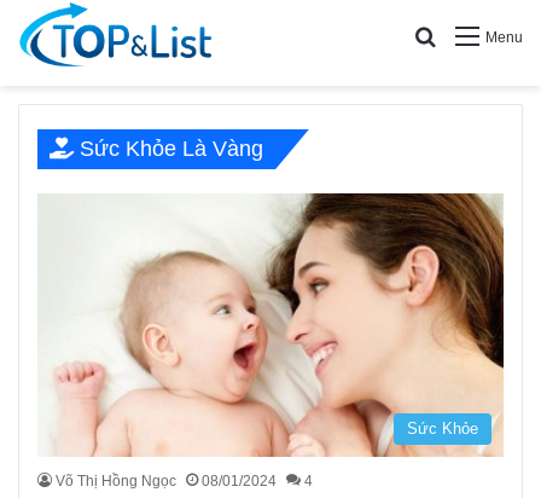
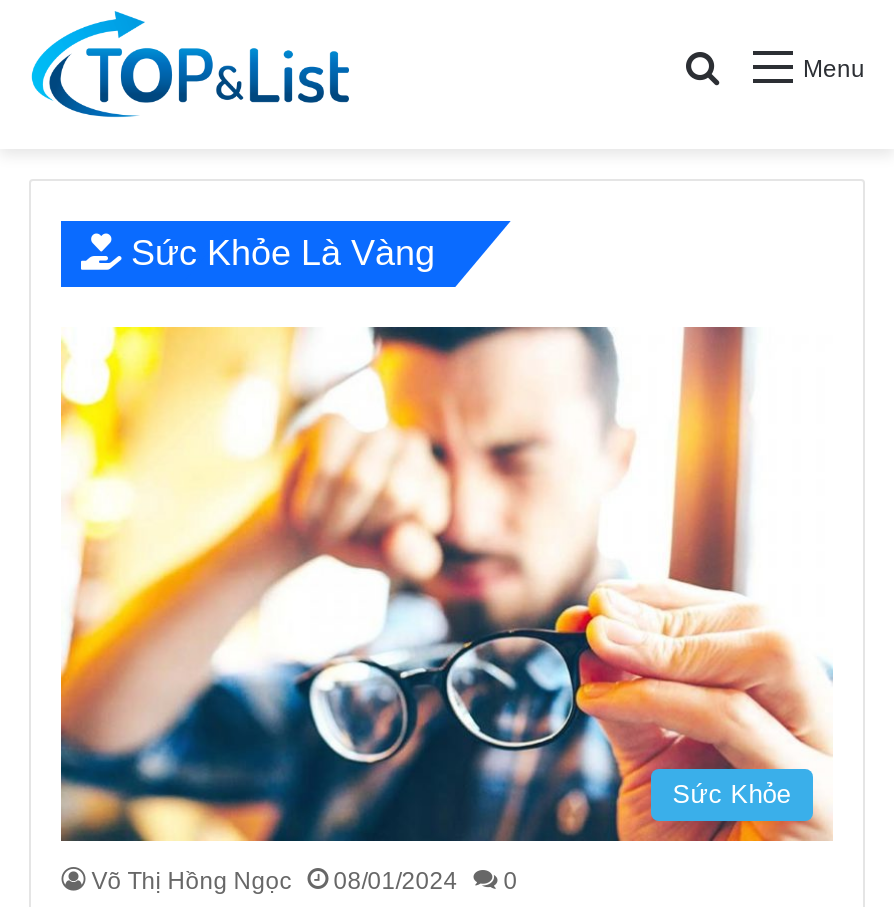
[37,192,505,489] [image] | Võ Thị Hồng Ngọc 08/01/2024 4 -> [59,325,833,895] [image] | Võ Thị Hồng Ngọc 08/01/2024 0

